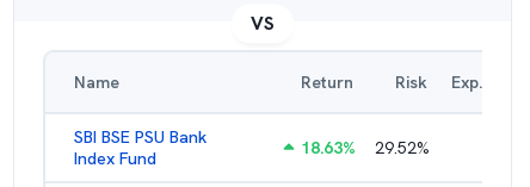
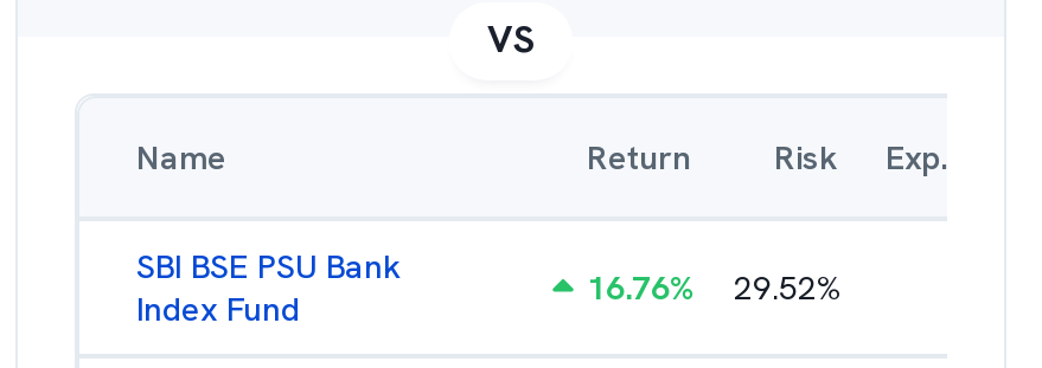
[301,137,430,158] 18.63% 29.52% -> [587,266,843,309] 16.76% 29.52%

